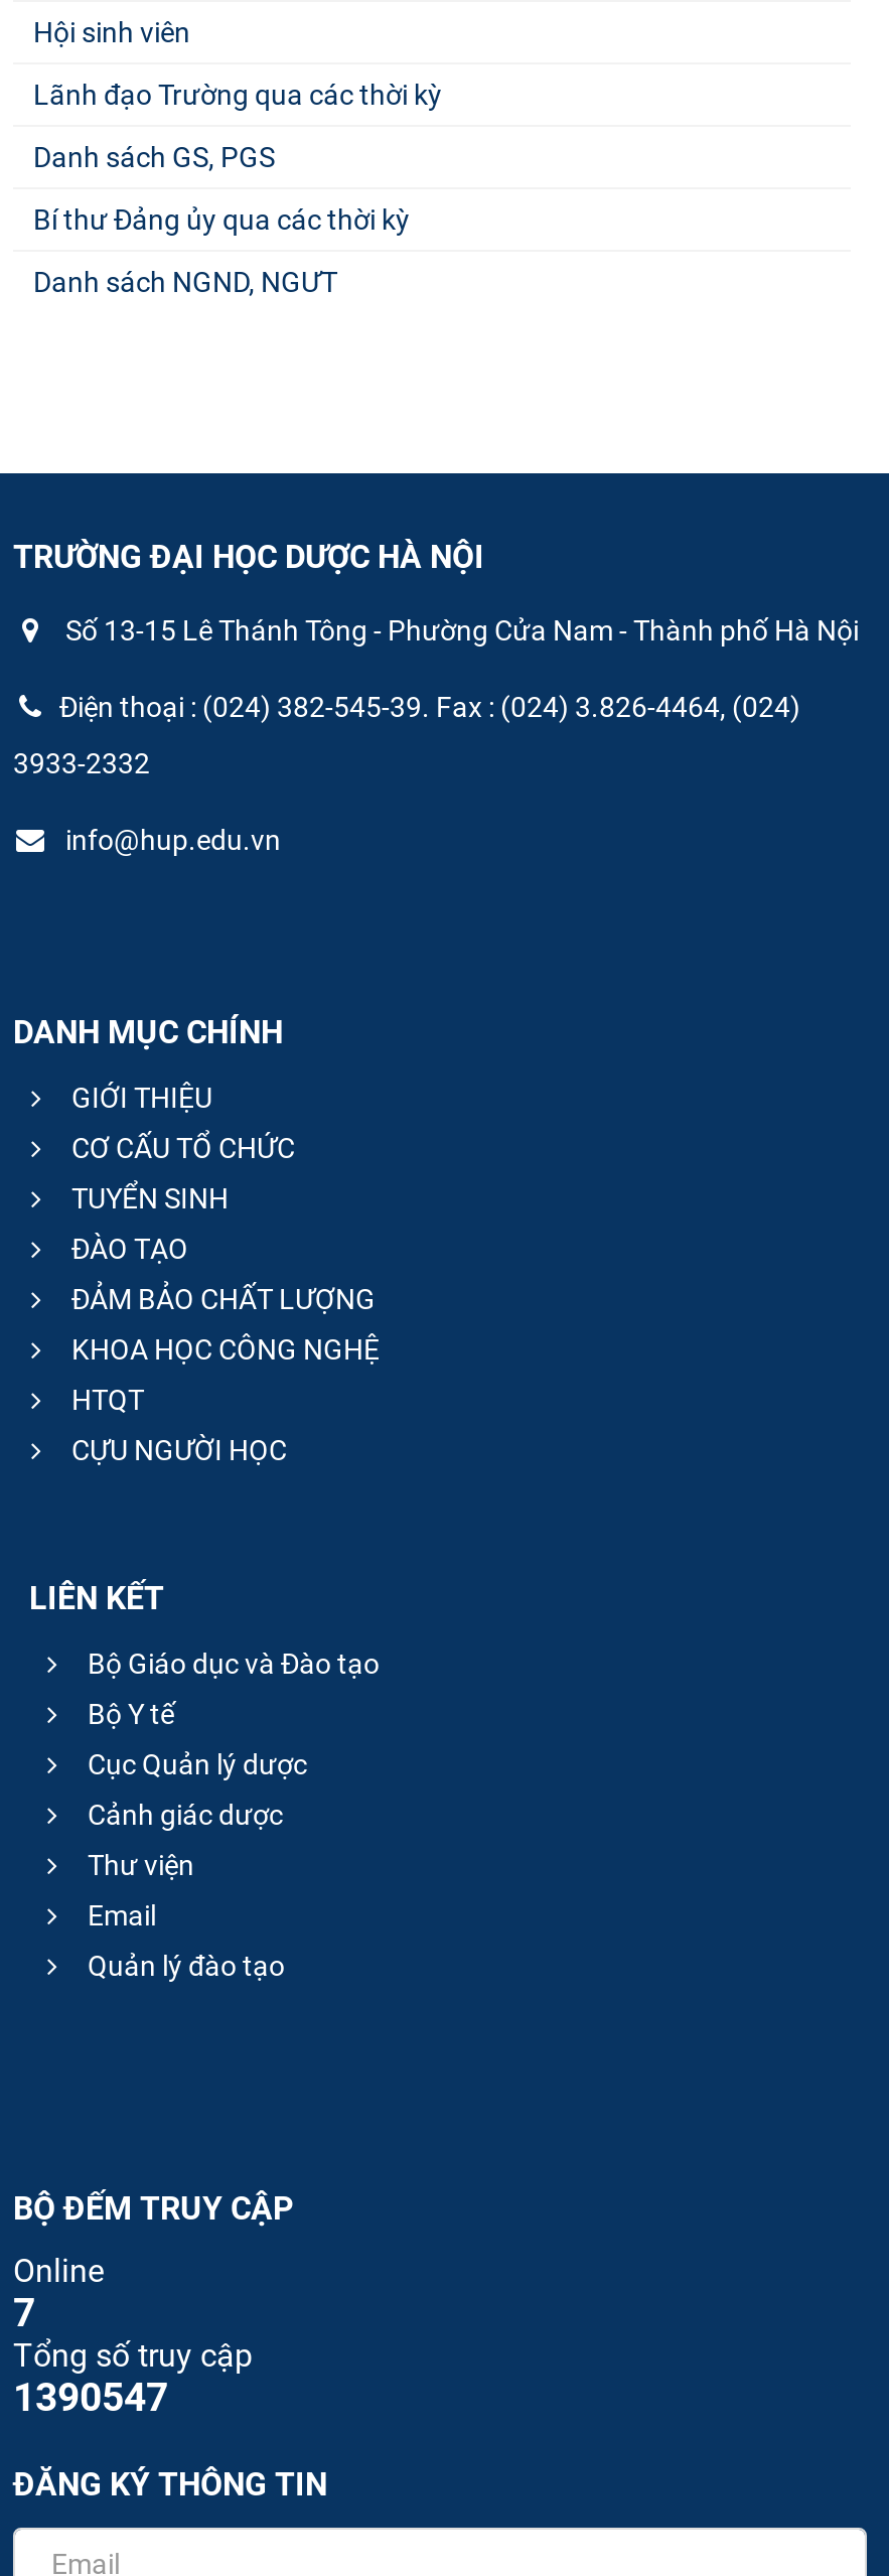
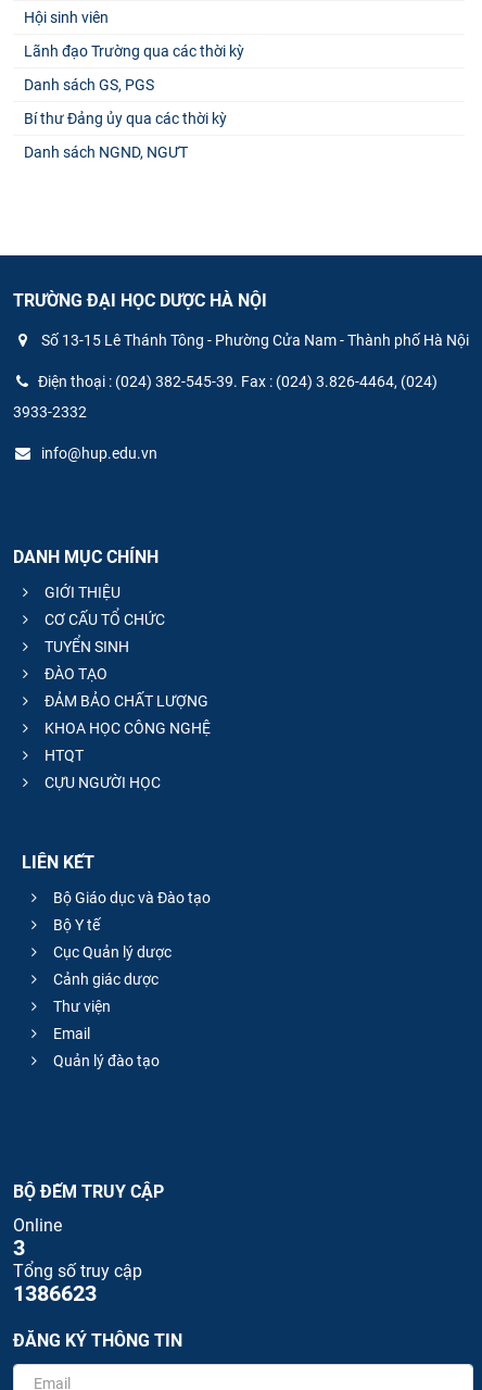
[13,2291,35,2337] 7 -> [13,1236,25,1261] 3
[13,2375,168,2422] 1390547 -> [13,1282,97,1307] 1386623

